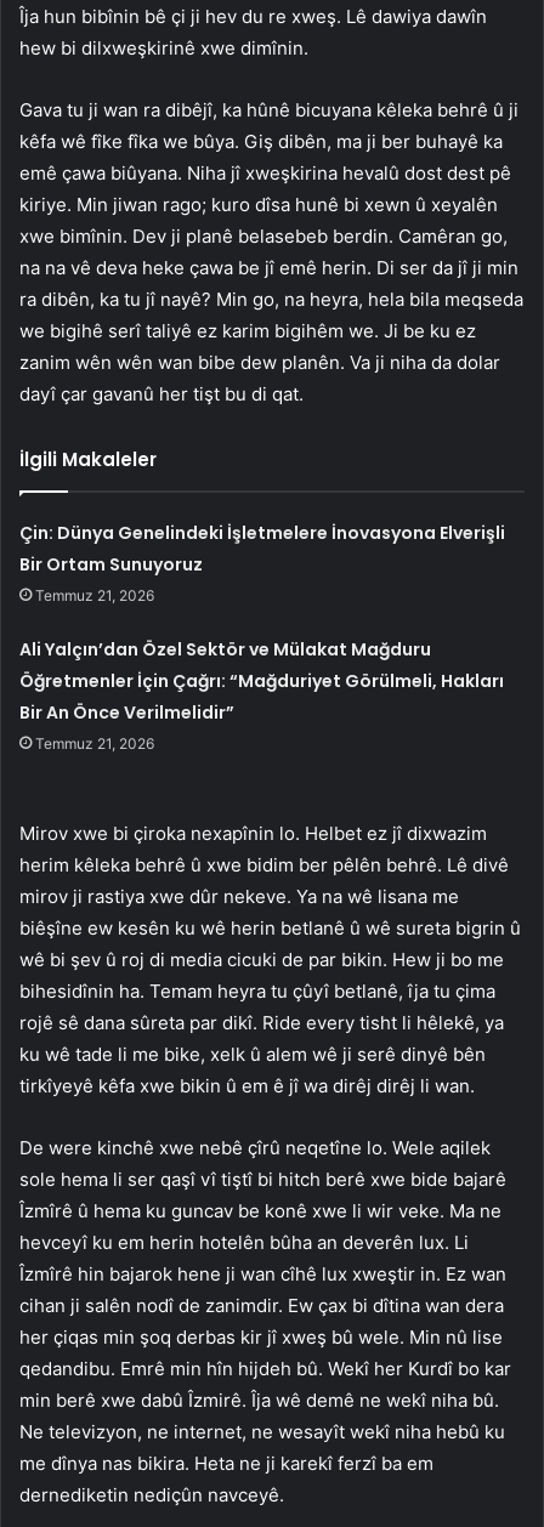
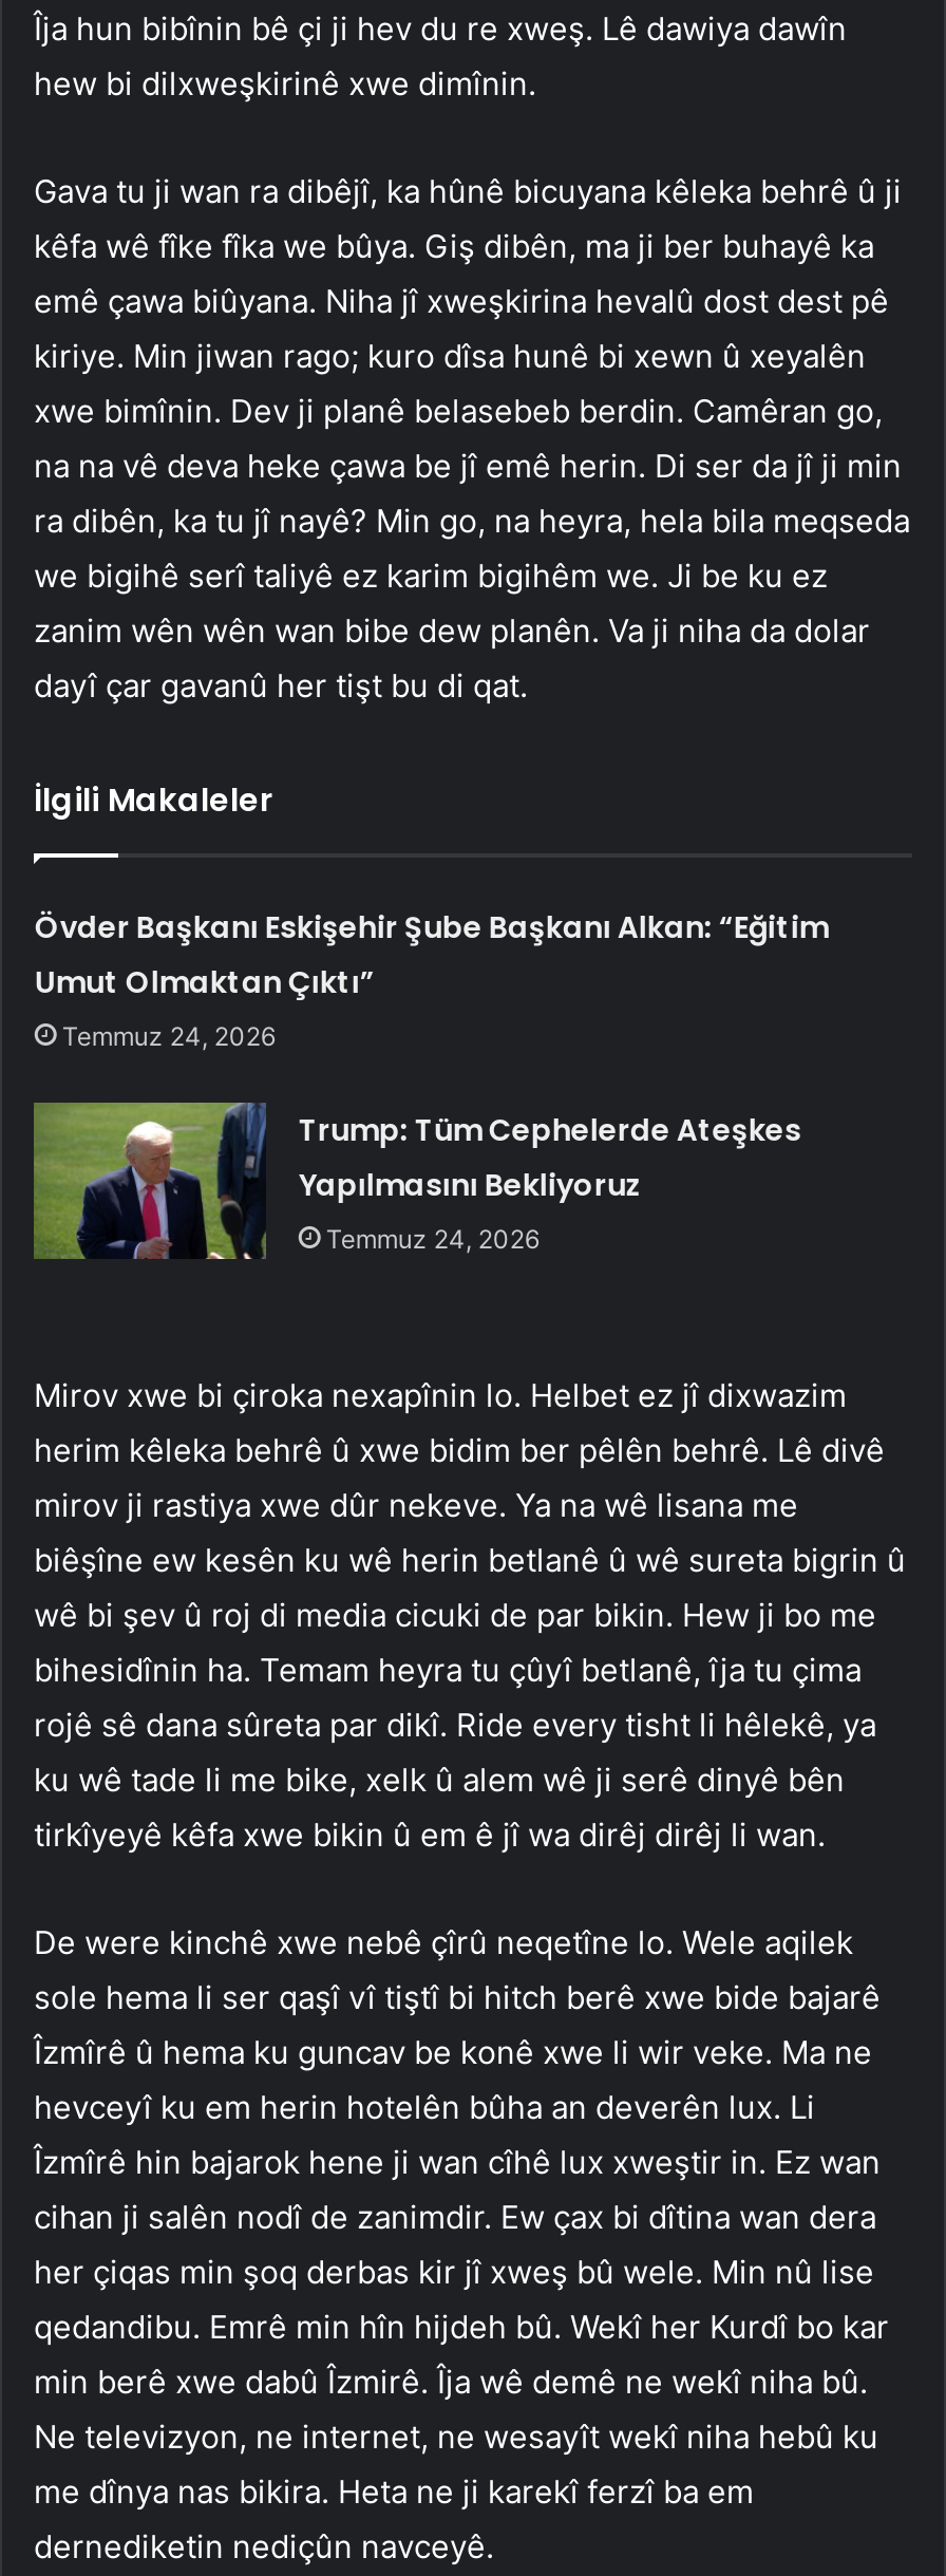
[20,520,506,604] Çin: Dünya Genelindeki İşletmelere İnovasyona Elverişli | Bir Ortam Sunuyoruz | Temmuz 21, 2026 -> [34,906,828,1051] Övder Başkanı Eskişehir Şube Başkanı Alkan: “Eğitim | Umut Olmaktan Çıktı” | Temmuz 24, 2026
[20,637,504,752] Ali Yalçın’dan Özel Sektör ve Mülakat Mağduru | Öğretmenler İçin Çağrı: “Mağduriyet Görülmeli, Hakları | Bir An Önce Verilmelidir” | Temmuz 21, 2026 -> [298,1108,801,1254] Trump: Tüm Cephelerde Ateşkes | Yapılmasını Bekliyoruz | Temmuz 24, 2026

